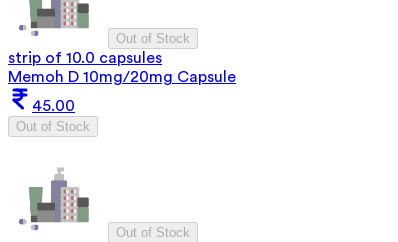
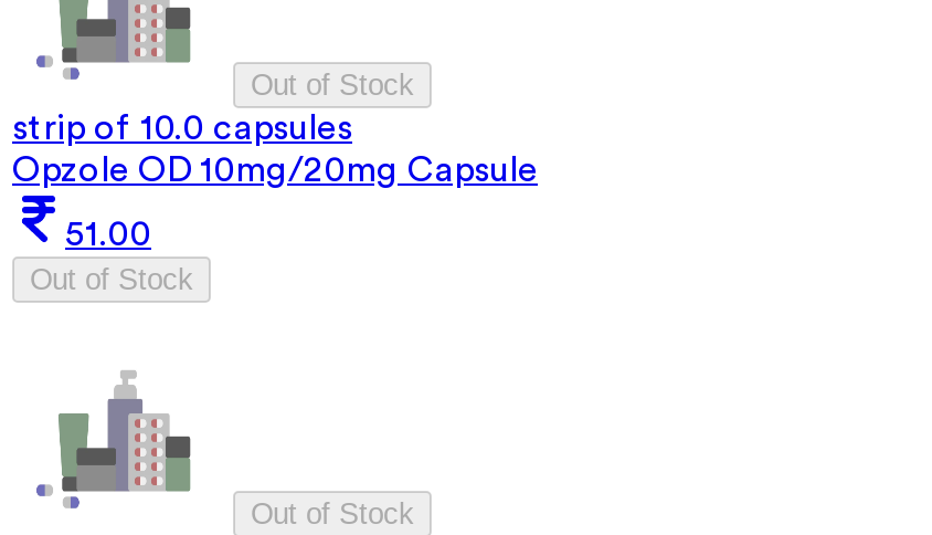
[8,69,236,85] Memoh D 10mg/20mg Capsule -> [12,152,538,187] Opzole OD 10mg/20mg Capsule
[32,98,75,114] 45.00 -> [65,216,151,251] 51.00

